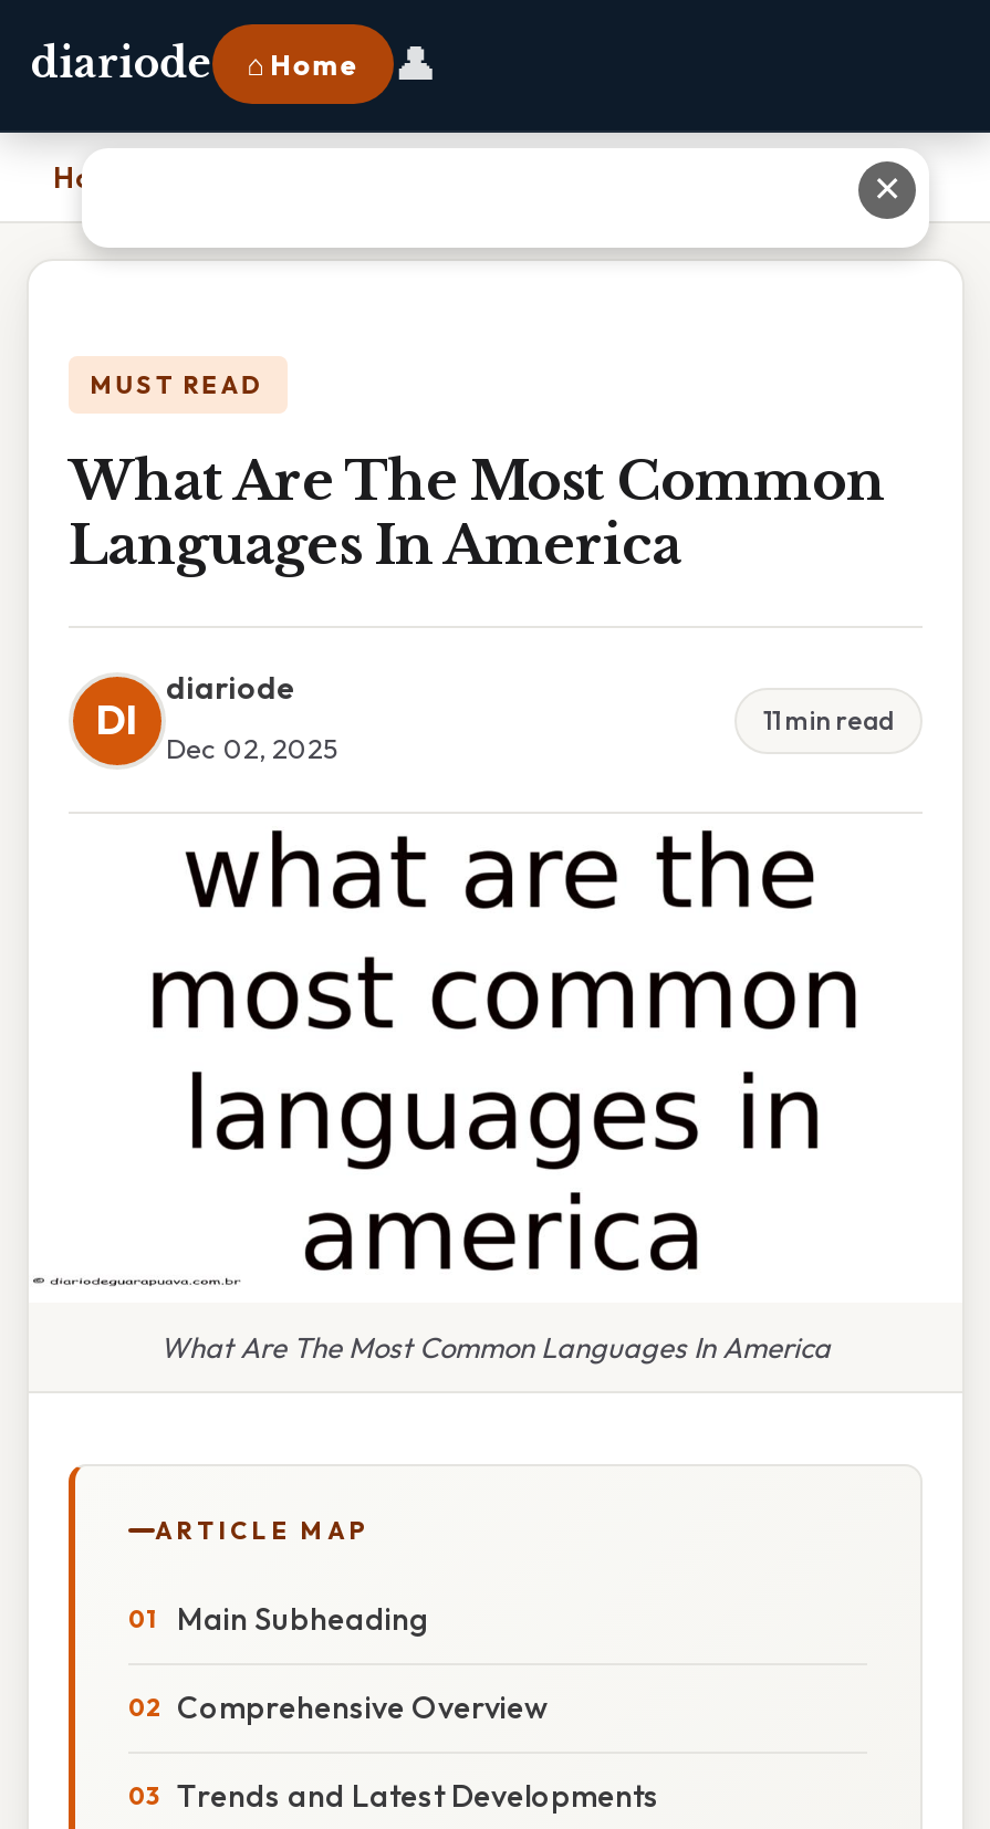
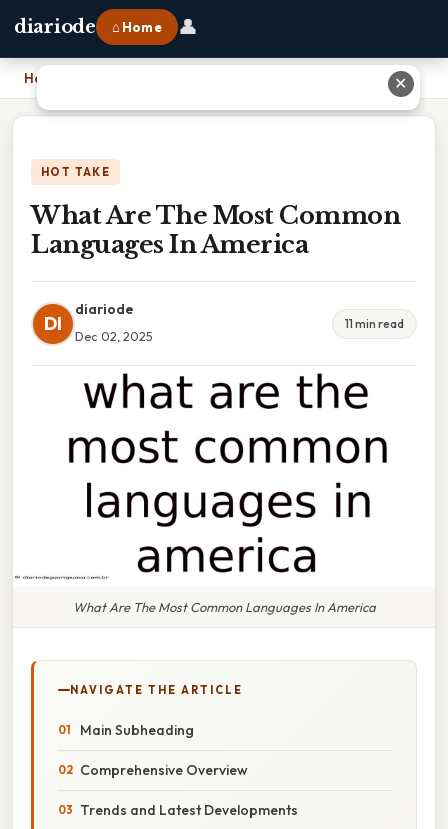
[91,369,265,400] MUST READ -> [41,165,110,179] HOT TAKE
[155,1515,372,1545] ARTICLE MAP -> [70,683,243,697] NAVIGATE THE ARTICLE

